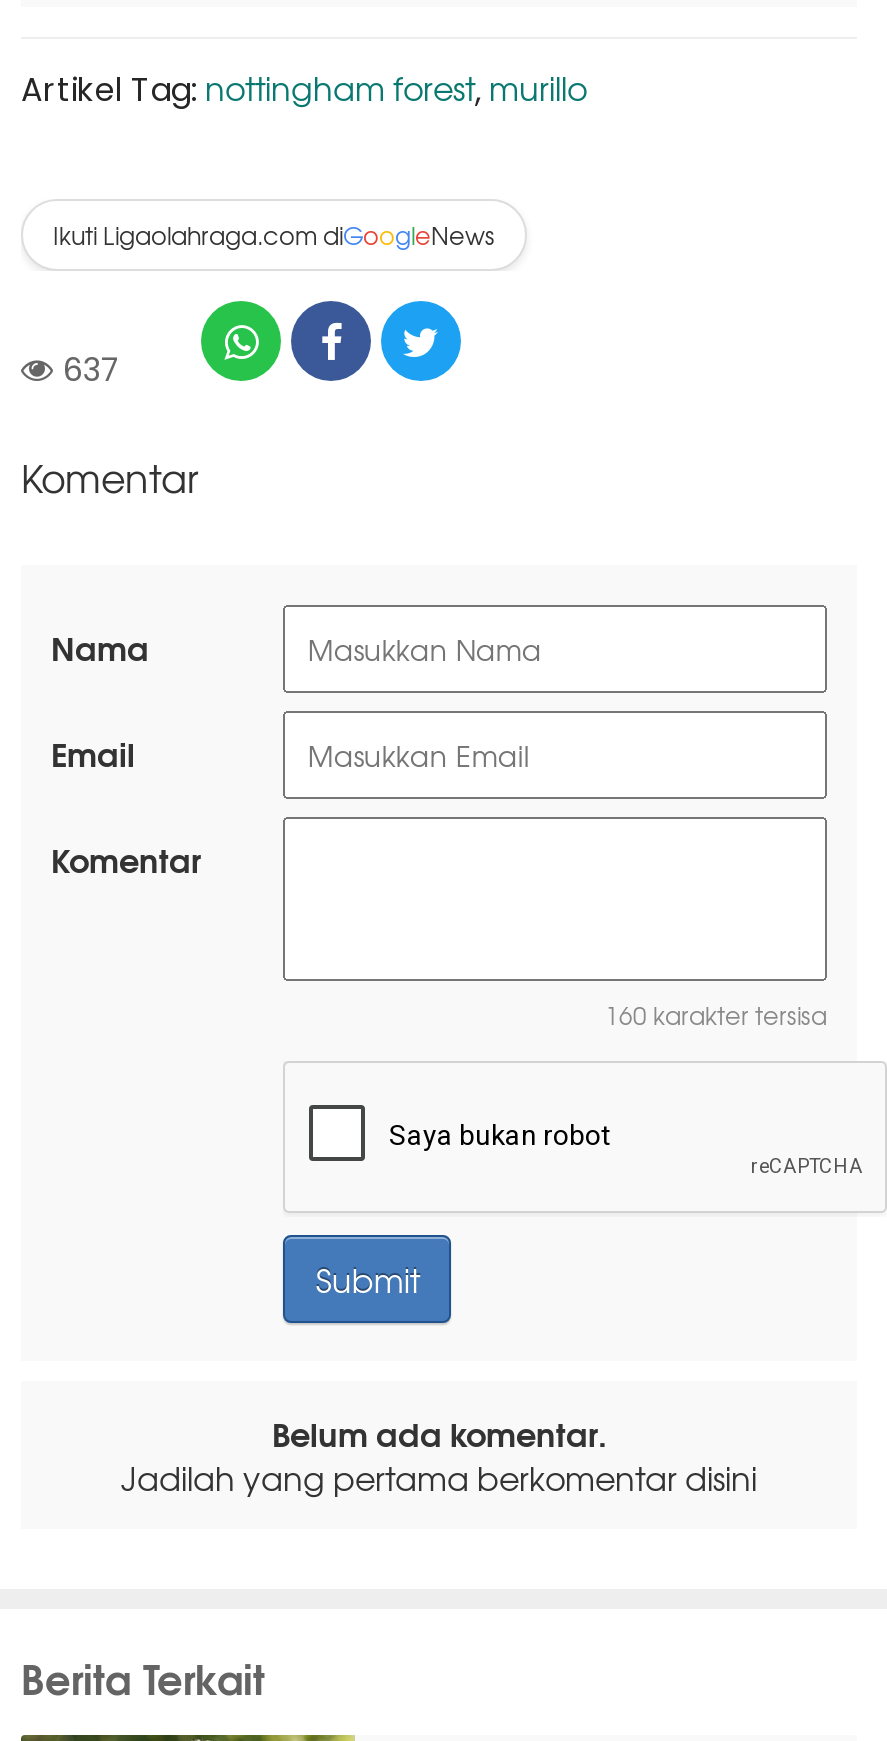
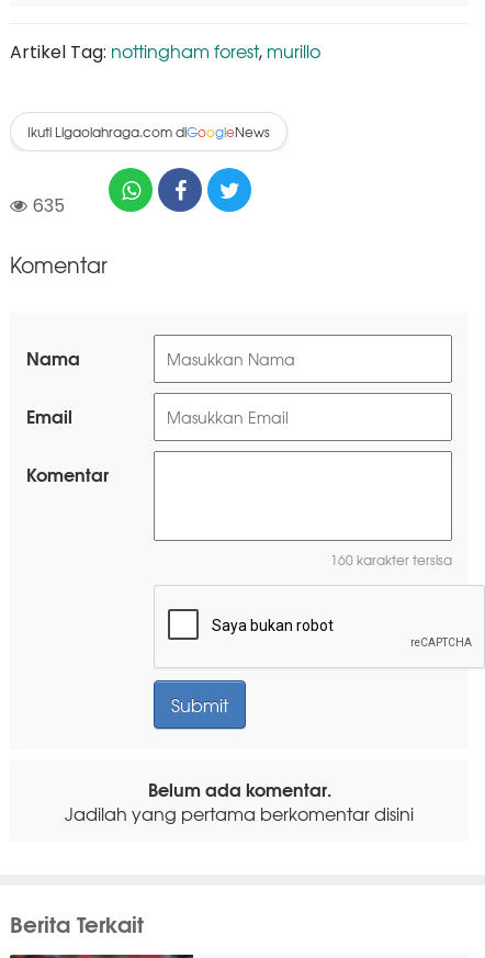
[63,353,121,385] 637 -> [33,196,65,214] 635

